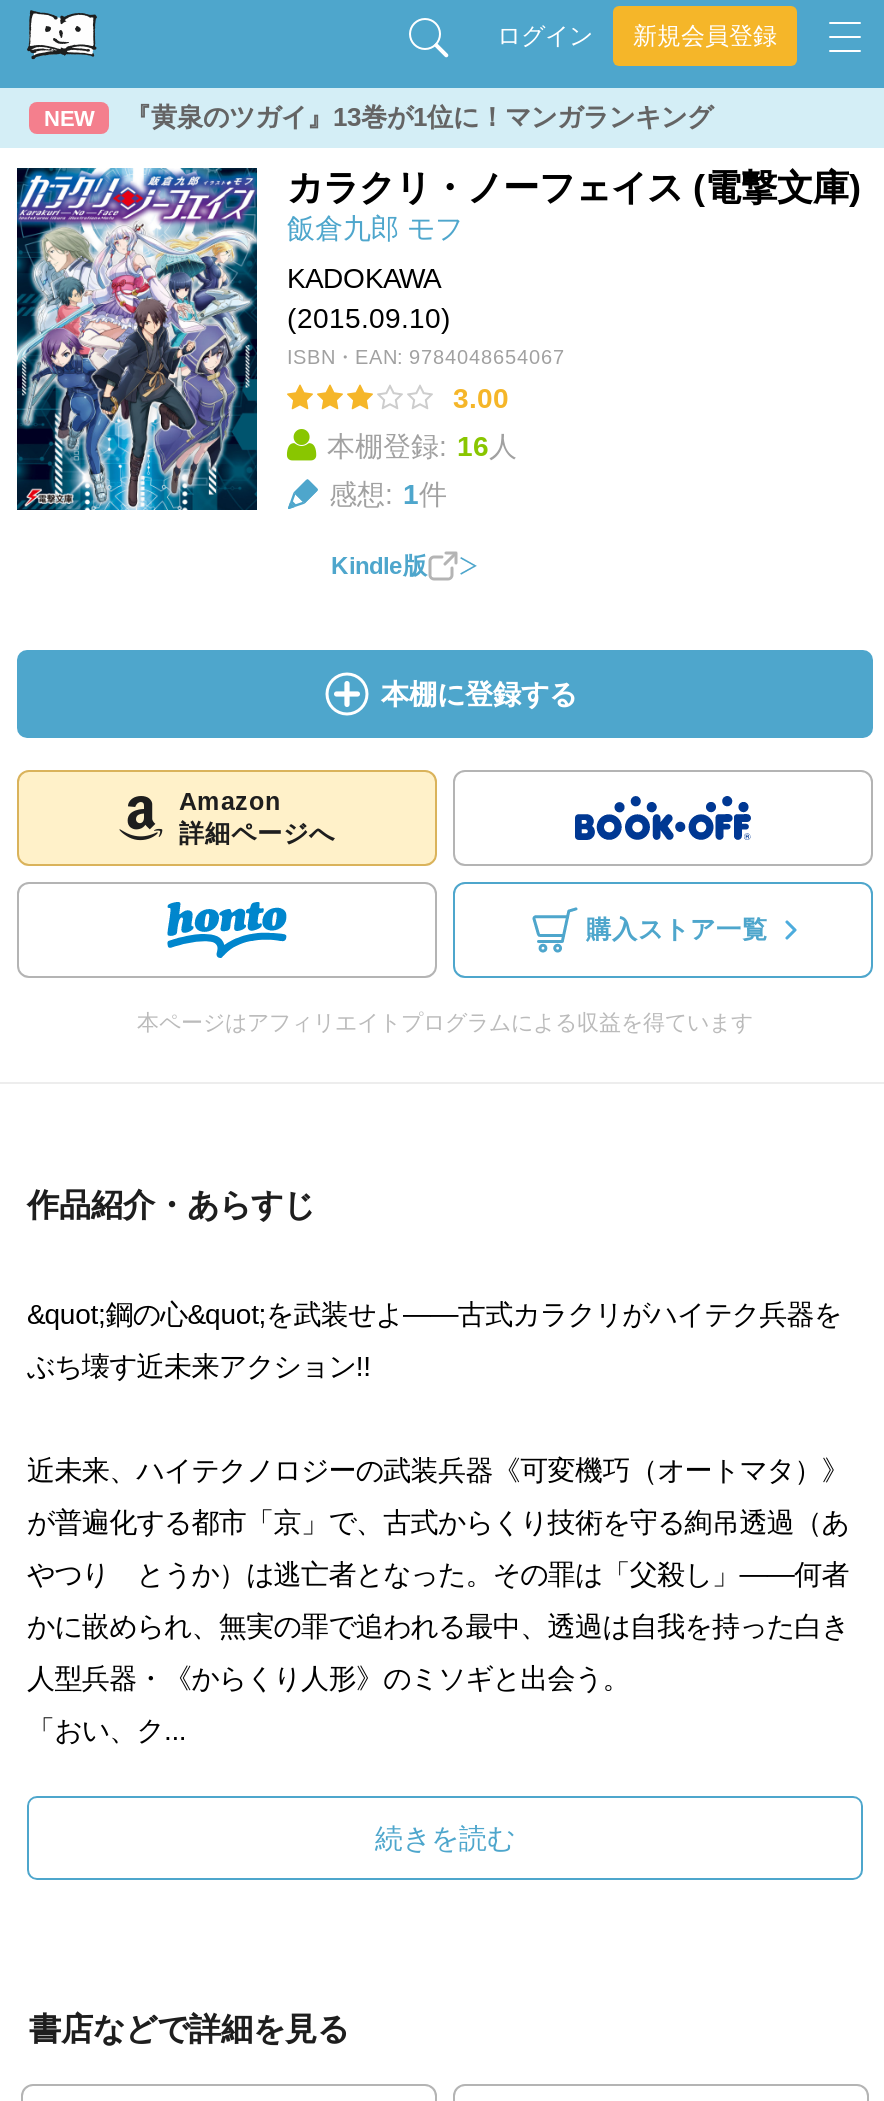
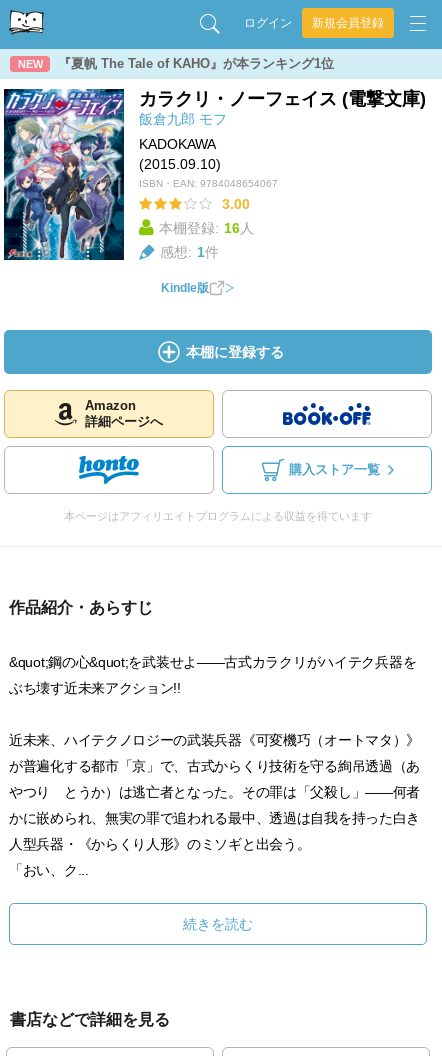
[125,102,713,132] 『黄泉のツガイ』13巻が1位に！マンガランキング -> [58,56,334,71] 『夏帆 The Tale of KAHO』が本ランキング1位

